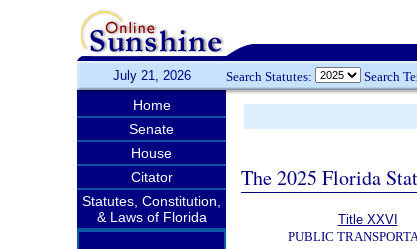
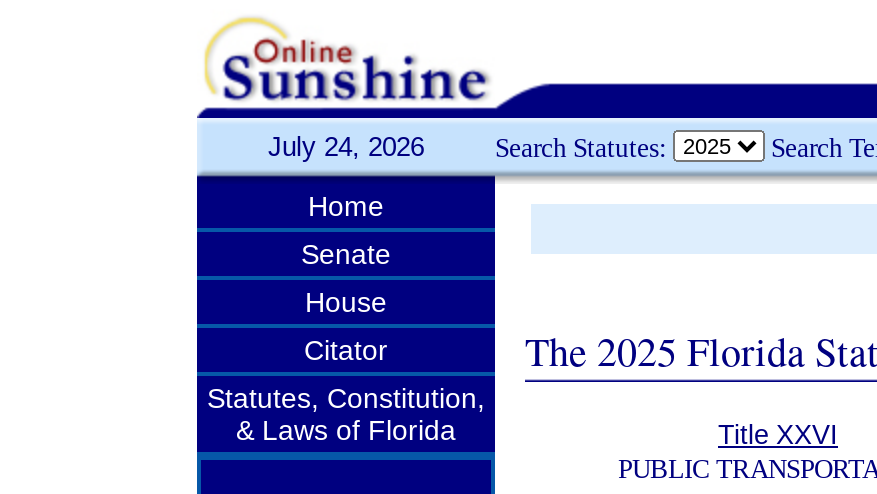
[112,68,190,83] July 21, 2026 -> [268,132,424,162] July 24, 2026

